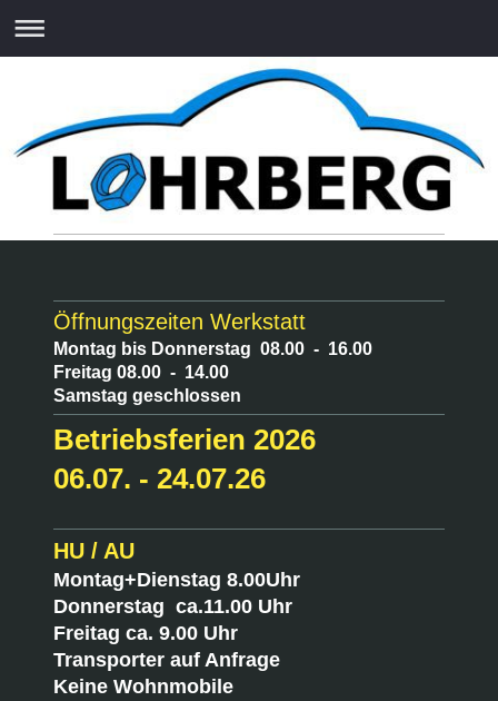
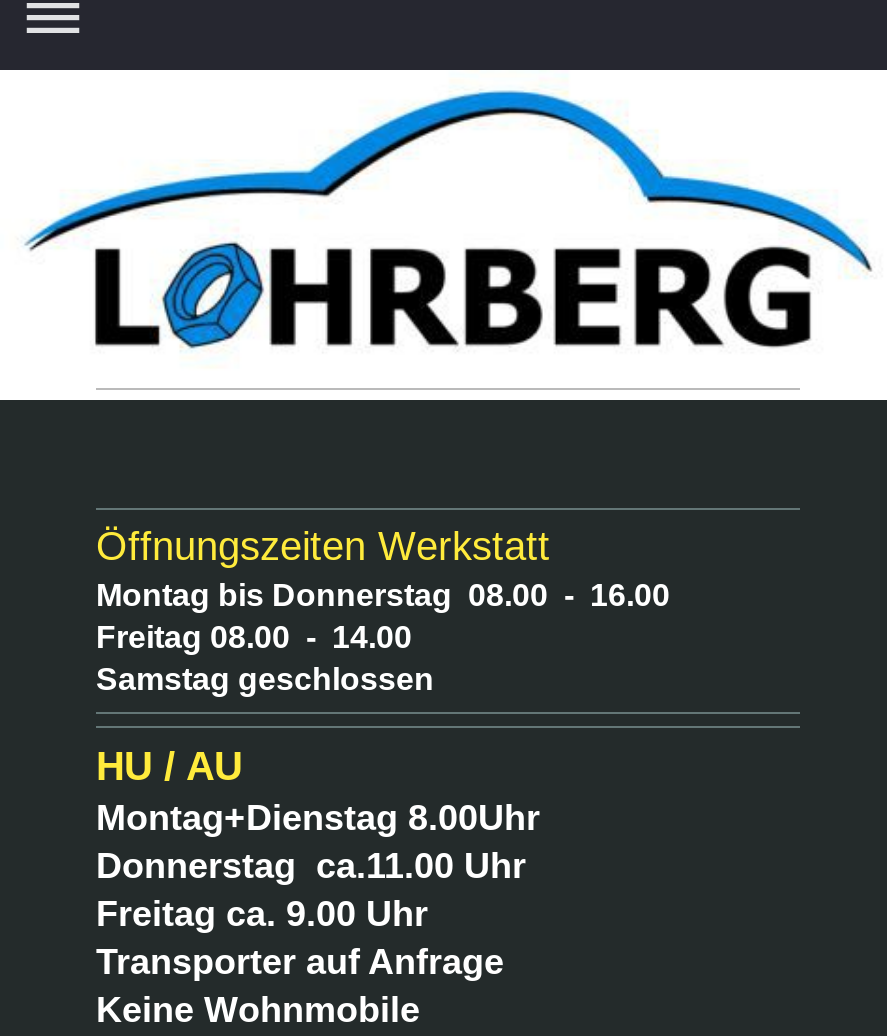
[53,423,316,496] Betriebsferien 2026 | 06.07. - 24.07.26 -> none

